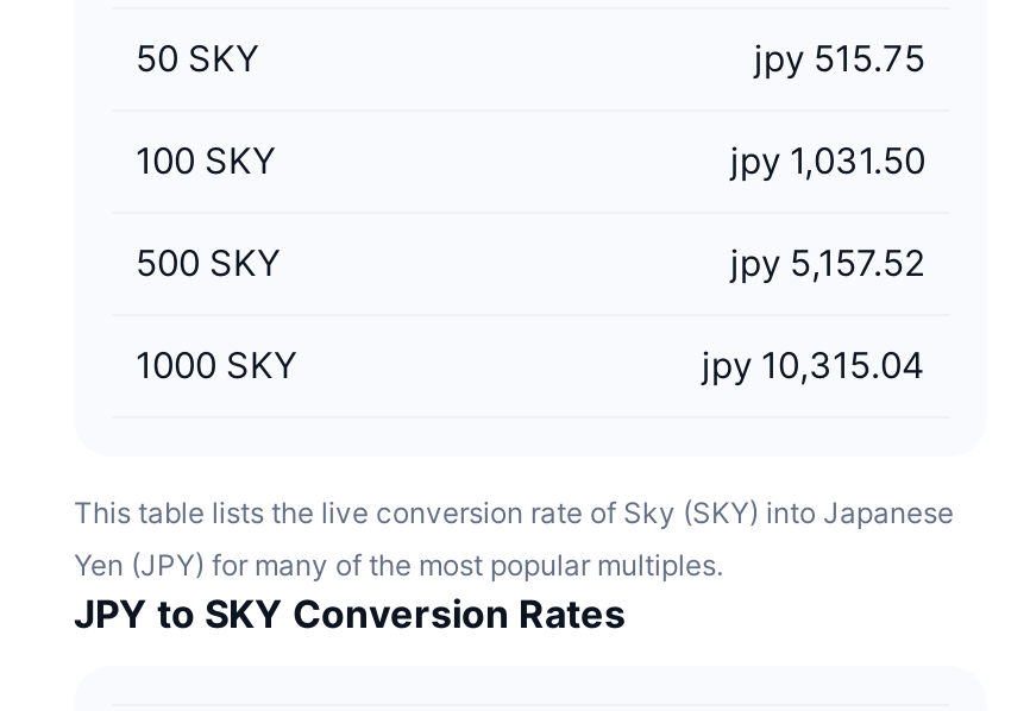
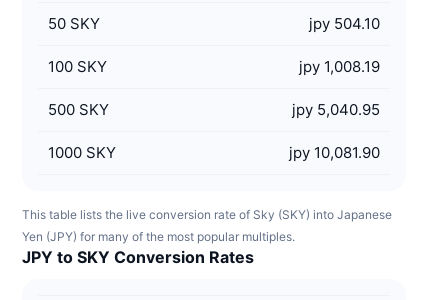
[754,36,925,81] jpy 515.75 -> [309,14,380,33] jpy 504.10
[730,138,925,183] jpy 1,031.50 -> [299,57,380,76] jpy 1,008.19
[730,240,925,285] jpy 5,157.52 -> [292,100,380,119] jpy 5,040.95
[702,342,925,388] jpy 10,315.04 -> [289,143,380,162] jpy 10,081.90

